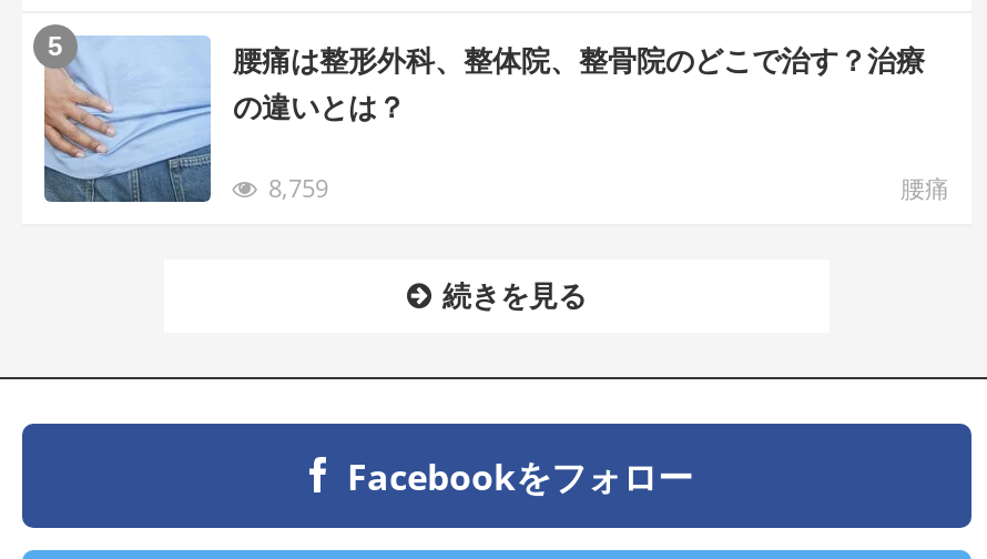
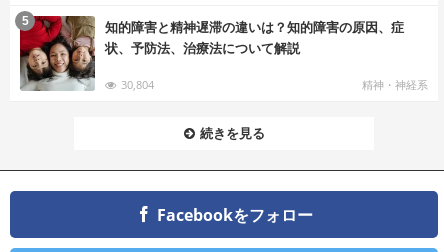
[42,35,925,204] [image] | 腰痛は整形外科、整体院、整骨院のどこで治す？治療 | の違いとは？ -> [19,15,404,91] [image] | 知的障害と精神遅滞の違いは？知的障害の原因、症 | 状、予防法、治療法について解説
[268,171,949,204] 8,759 | 腰痛 -> [121,77,428,92] 30,804 | 精神・神経系

